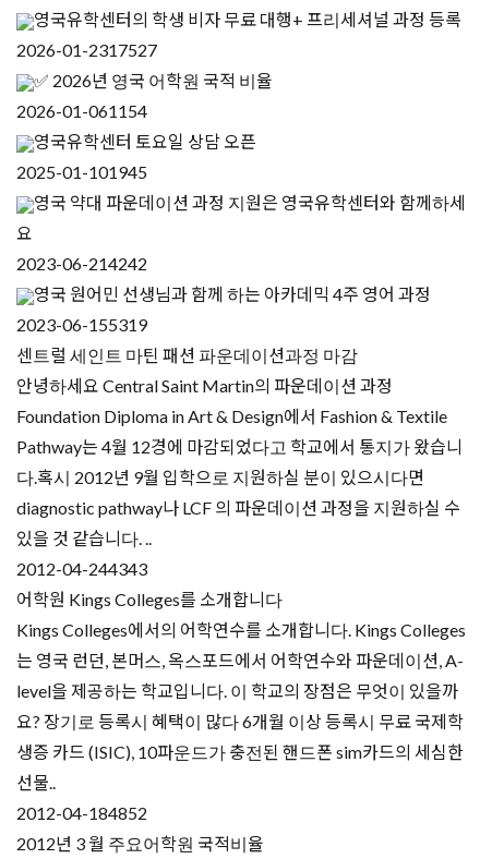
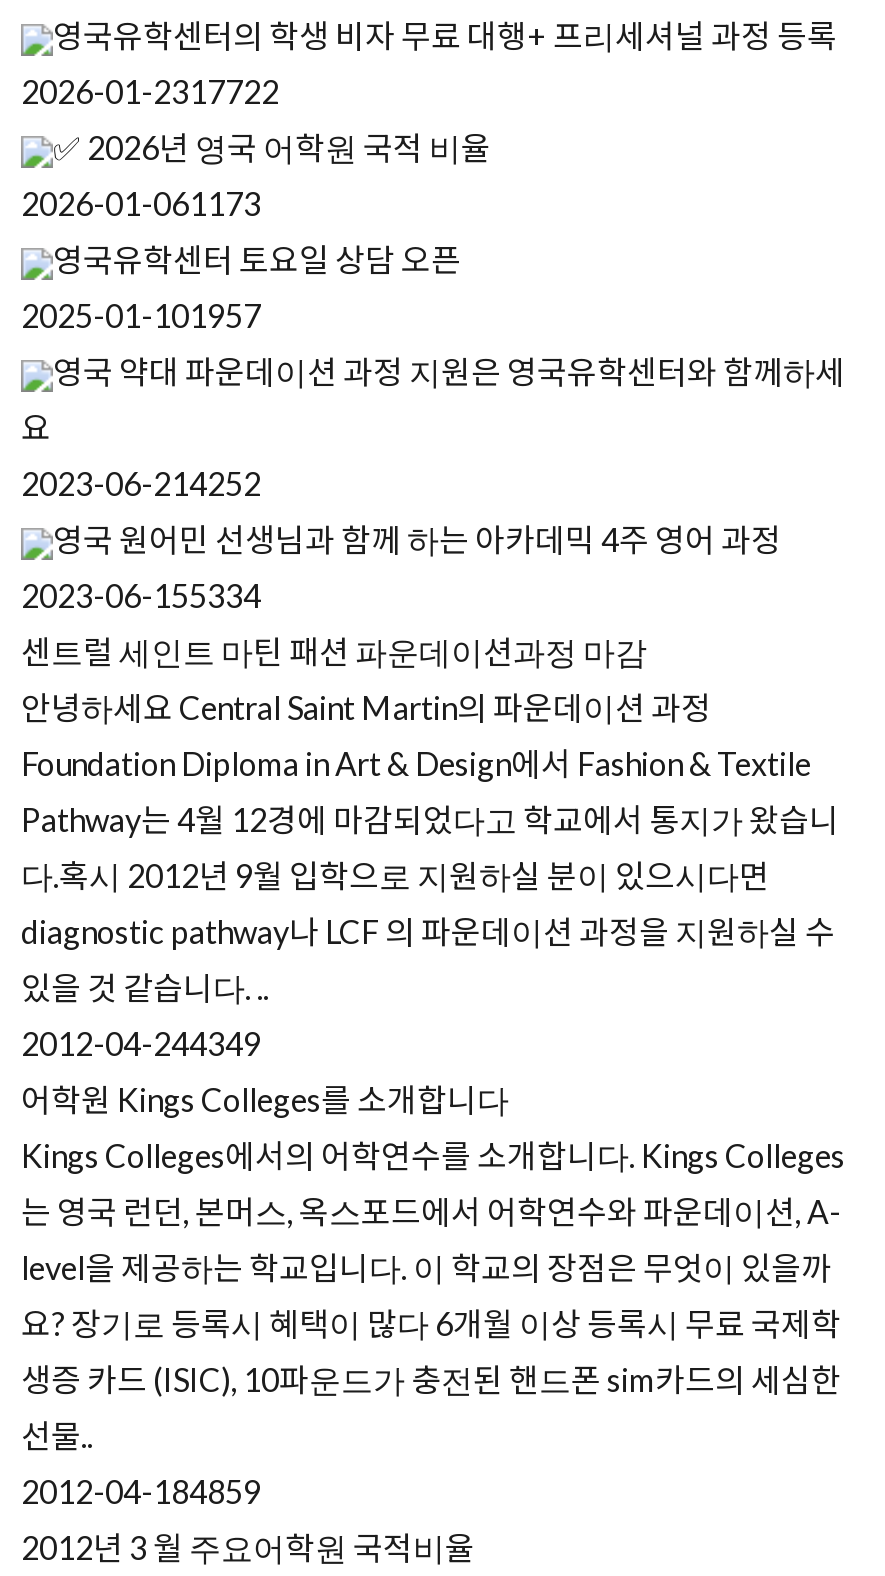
[16,39,157,60] 2026-01-2317527 -> [21,72,279,110] 2026-01-2317722
[16,100,147,121] 2026-01-061154 -> [21,184,261,222] 2026-01-061173
[16,161,147,182] 2025-01-101945 -> [21,296,261,334] 2025-01-101957
[16,253,147,274] 2023-06-214242 -> [21,464,261,502] 2023-06-214252
[16,314,147,335] 2023-06-155319 -> [21,576,261,614] 2023-06-155334
[16,558,147,579] 2012-04-244343 -> [21,1024,261,1062] 2012-04-244349
[16,802,147,823] 2012-04-184852 -> [21,1472,261,1510] 2012-04-184859

